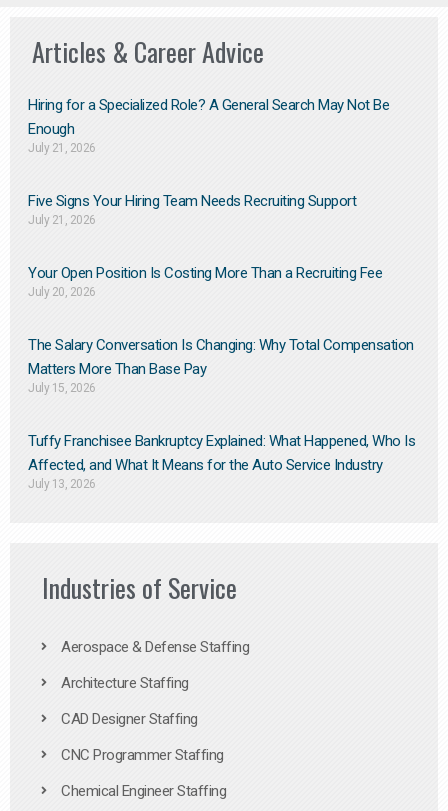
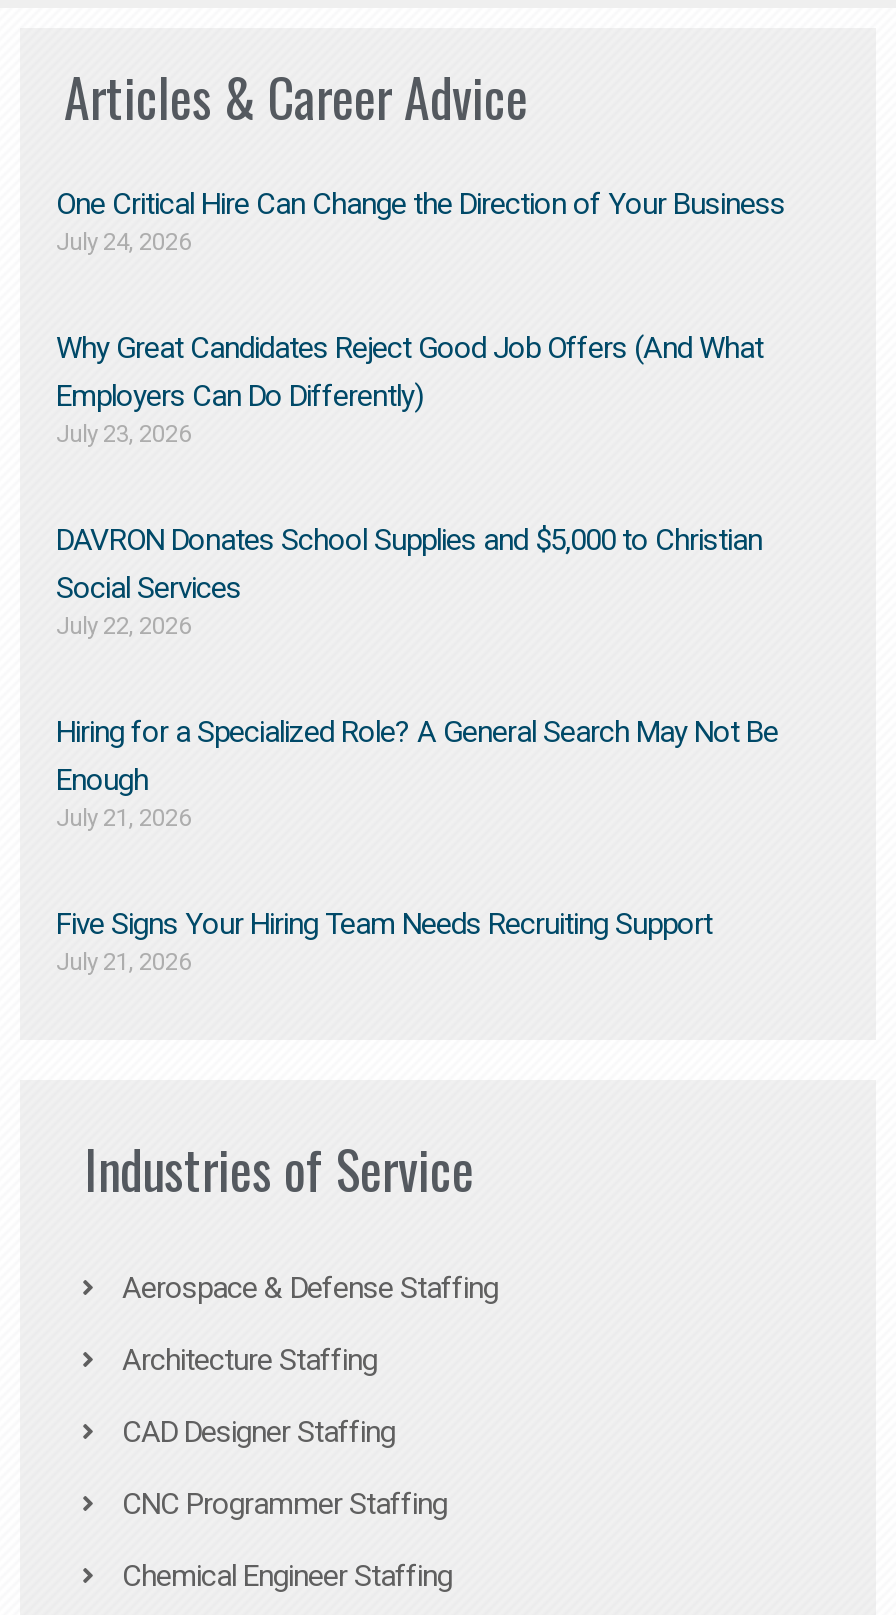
none -> [56,185,785,639] One Critical Hire Can Change the Direction of Your Business | July 24, 2026 | Why Great Candidates Reject Good Job Offers (And What | Employers Can Do Differently) | July 23, 2026 | DAVRON Donates School Supplies and $5,000 to Christian | Social Services | July 22, 2026
moved [28,96,389,227] -> [56,713,778,975]: Hiring for a Specialized Role? A General Search May Not Be | Enough | July 21, 2026 | Five Signs Your Hiring Team Needs Recruiting Support | July 21, 2026
[28,264,415,491] Your Open Position Is Costing More Than a Recruiting Fee | July 20, 2026 | The Salary Conversation Is Changing: Why Total Compensation | Matters More Than Base Pay | July 15, 2026 | Tuffy Franchisee Bankruptcy Explained: What Happened, Who Is | Affected, and What It Means for the Auto Service Industry | July 13, 2026 -> none

